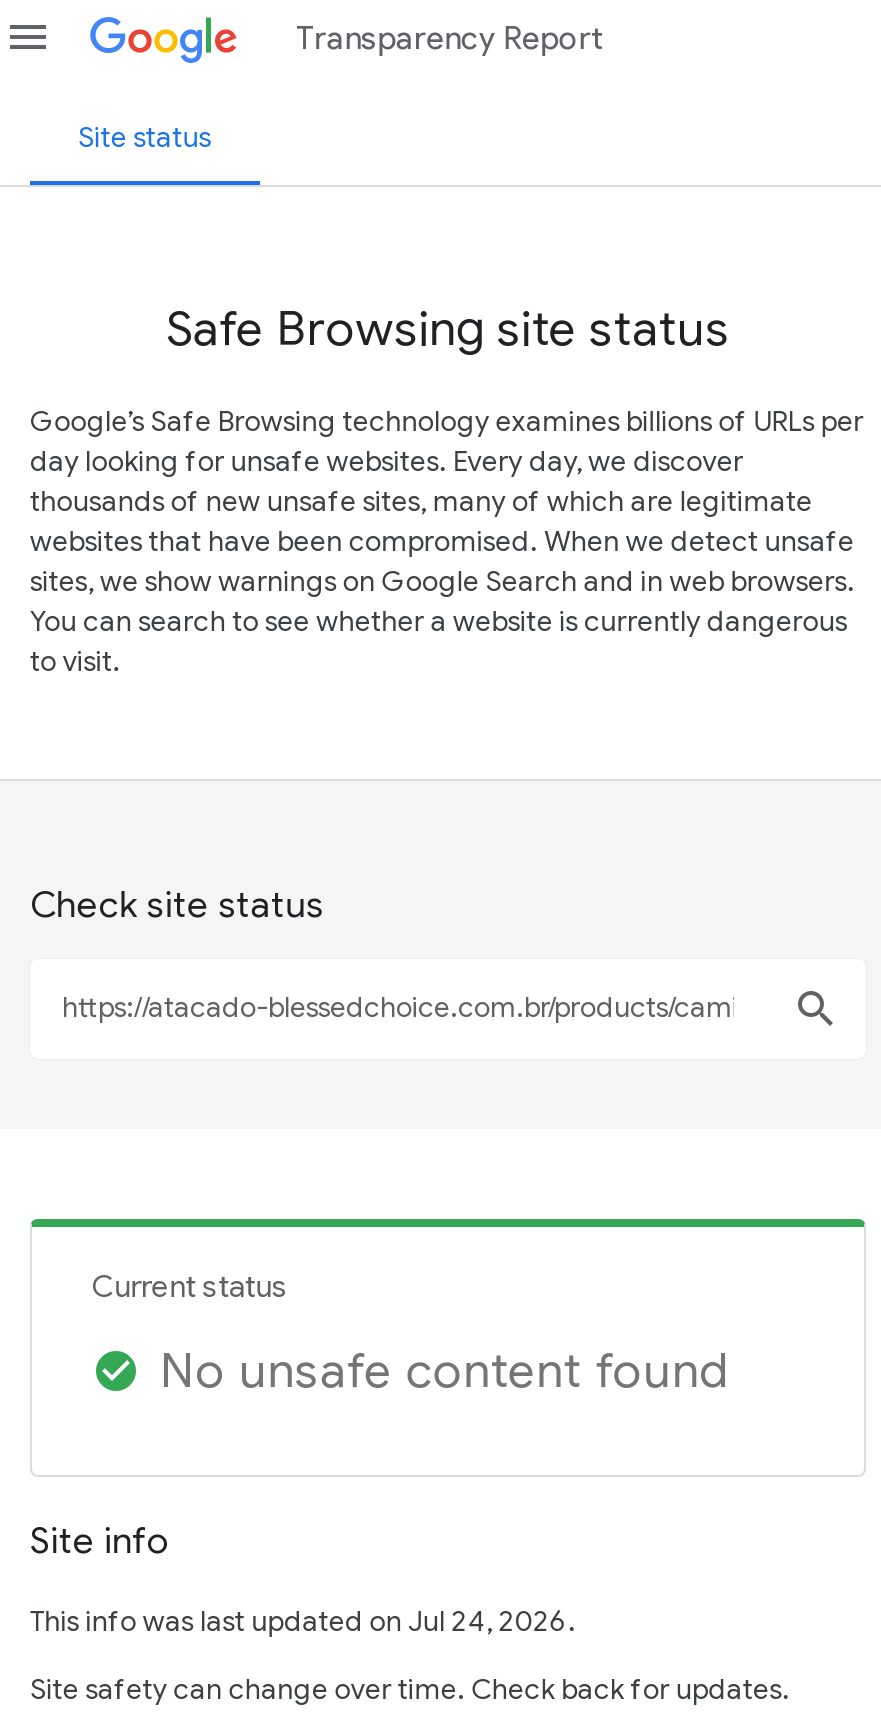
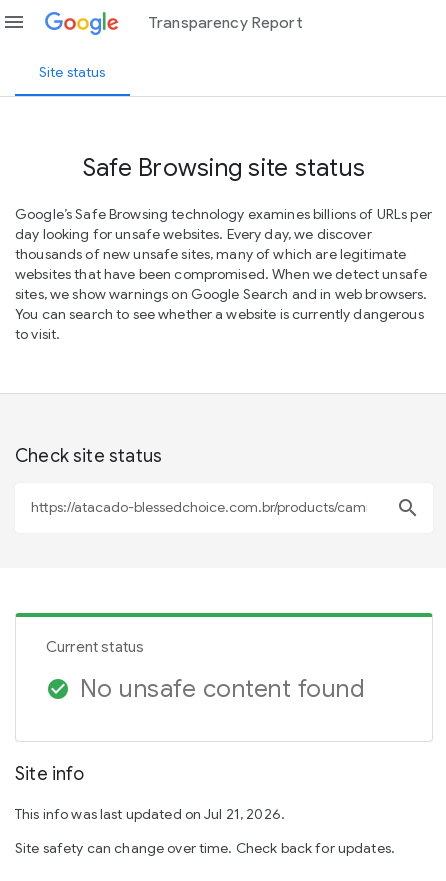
[30,1603,576,1639] This info was last updated on Jul 24, 2026. -> [15,805,285,823] This info was last updated on Jul 21, 2026.

